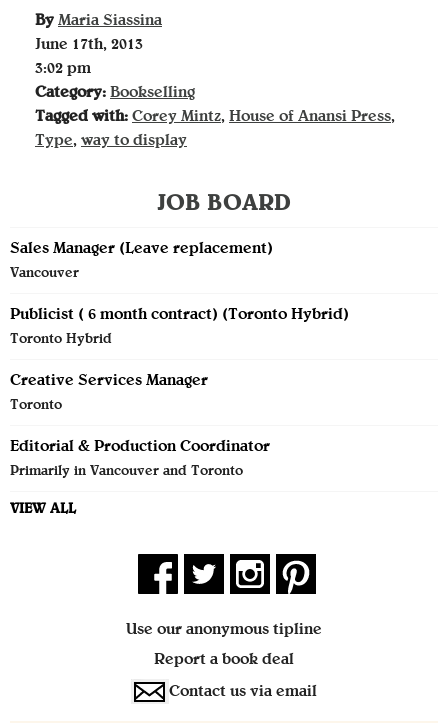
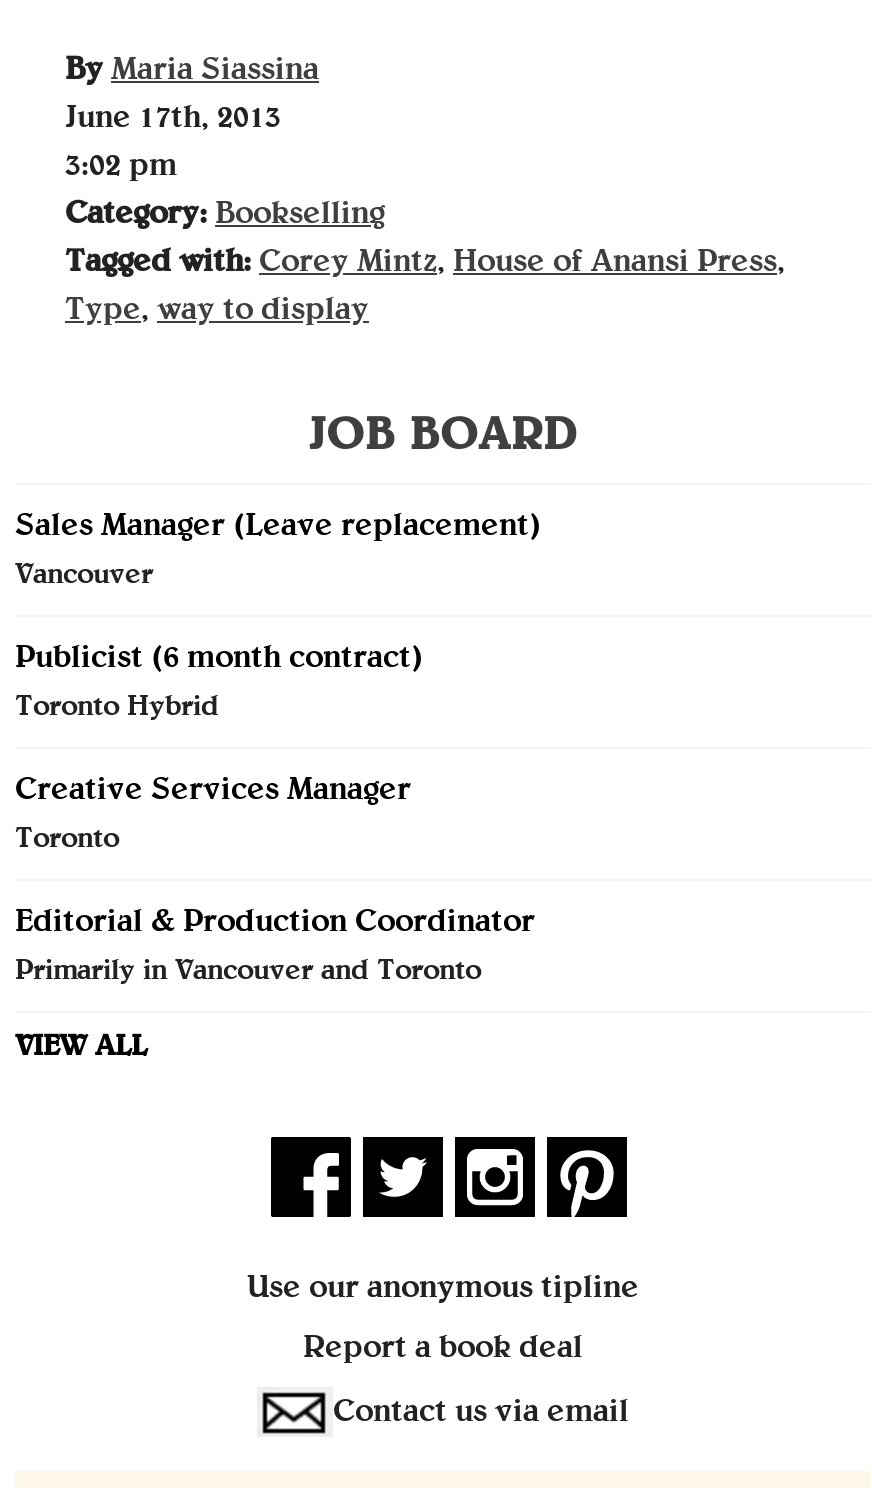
[10,308,349,324] Publicist ( 6 month contract) (Toronto Hybrid) -> [15,644,423,676] Publicist (6 month contract)

